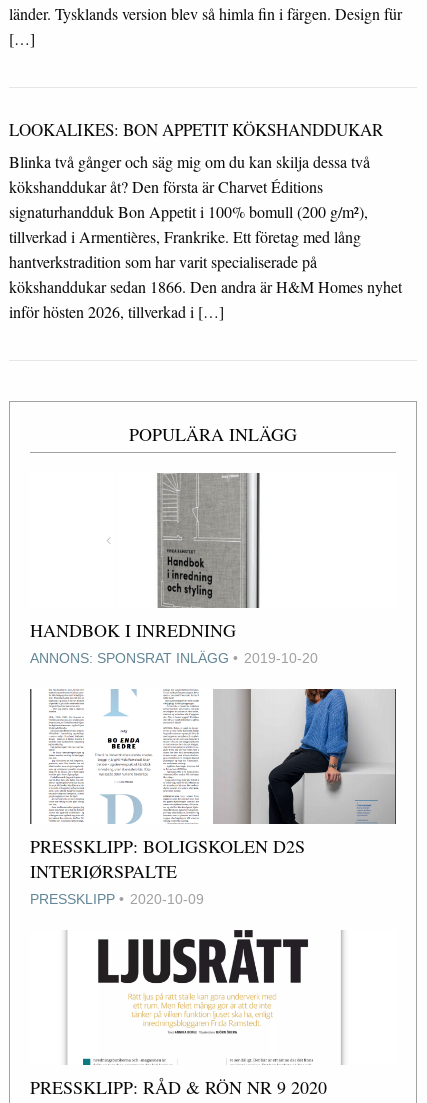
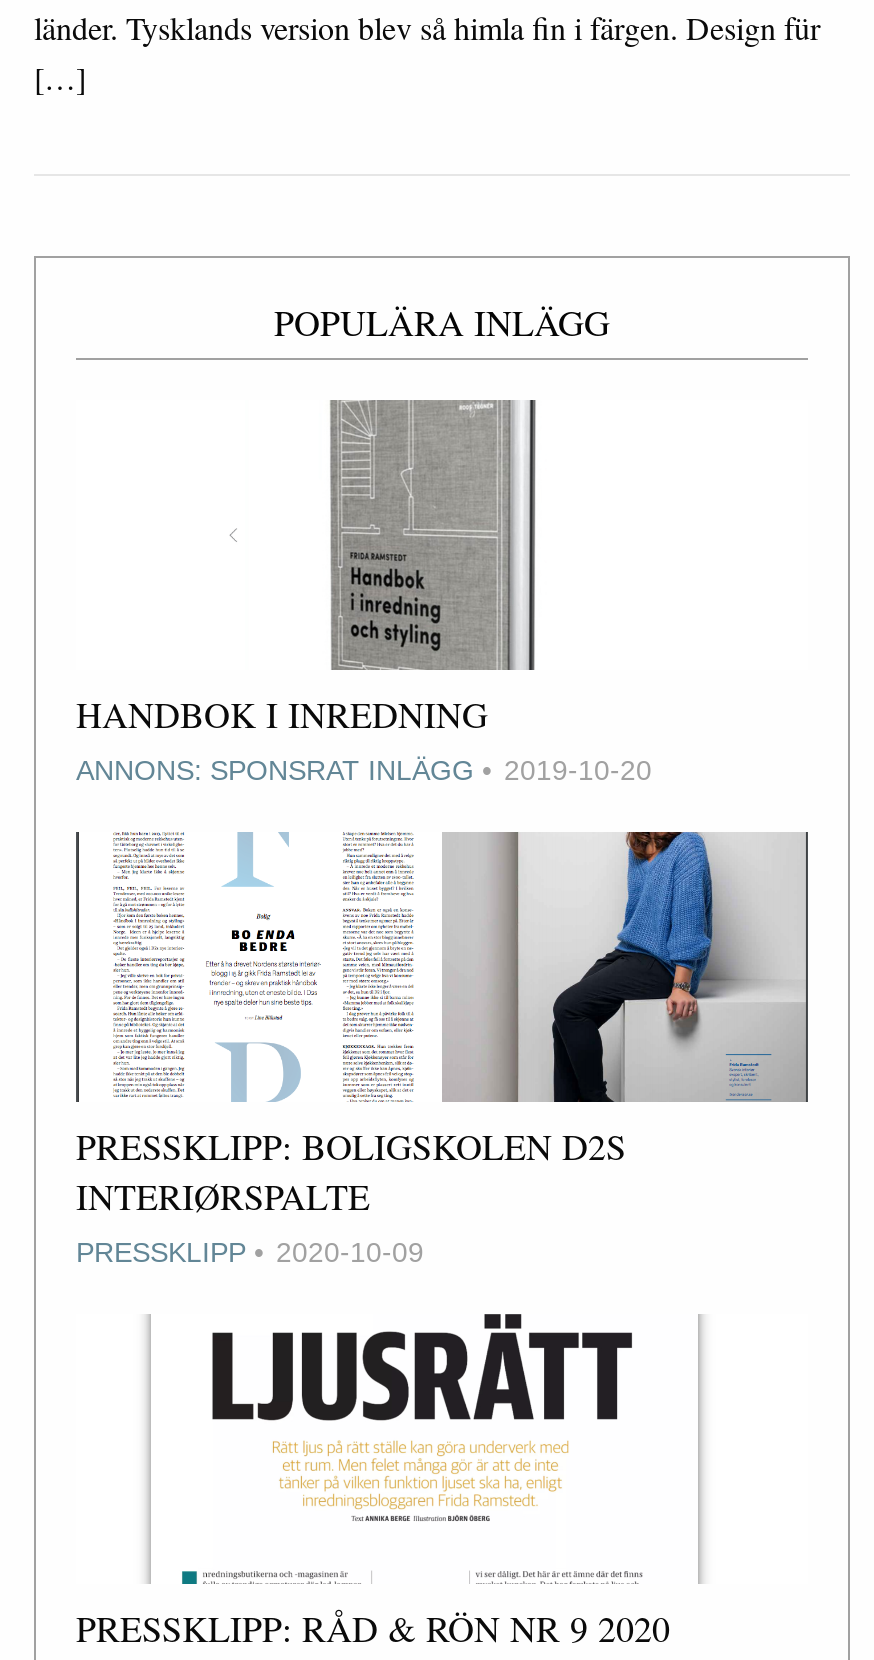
[9,118,402,322] LOOKALIKES: BON APPETIT KÖKSHANDDUKAR | Blinka två gånger och säg mig om du kan skilja dessa två | kökshanddukar åt? Den första är Charvet Éditions | signaturhandduk Bon Appetit i 100% bomull (200 g/m²), | tillverkad i Armentières, Frankrike. Ett företag med lång | hantverkstradition som har varit specialiserade på | kökshanddukar sedan 1866. Den andra är H&M Homes nyhet | inför hösten 2026, tillverkad i […] -> none

